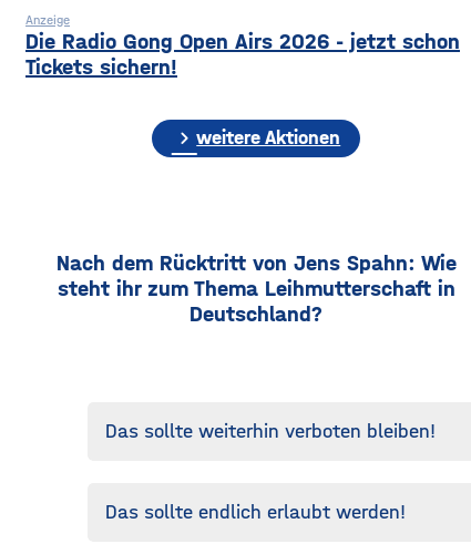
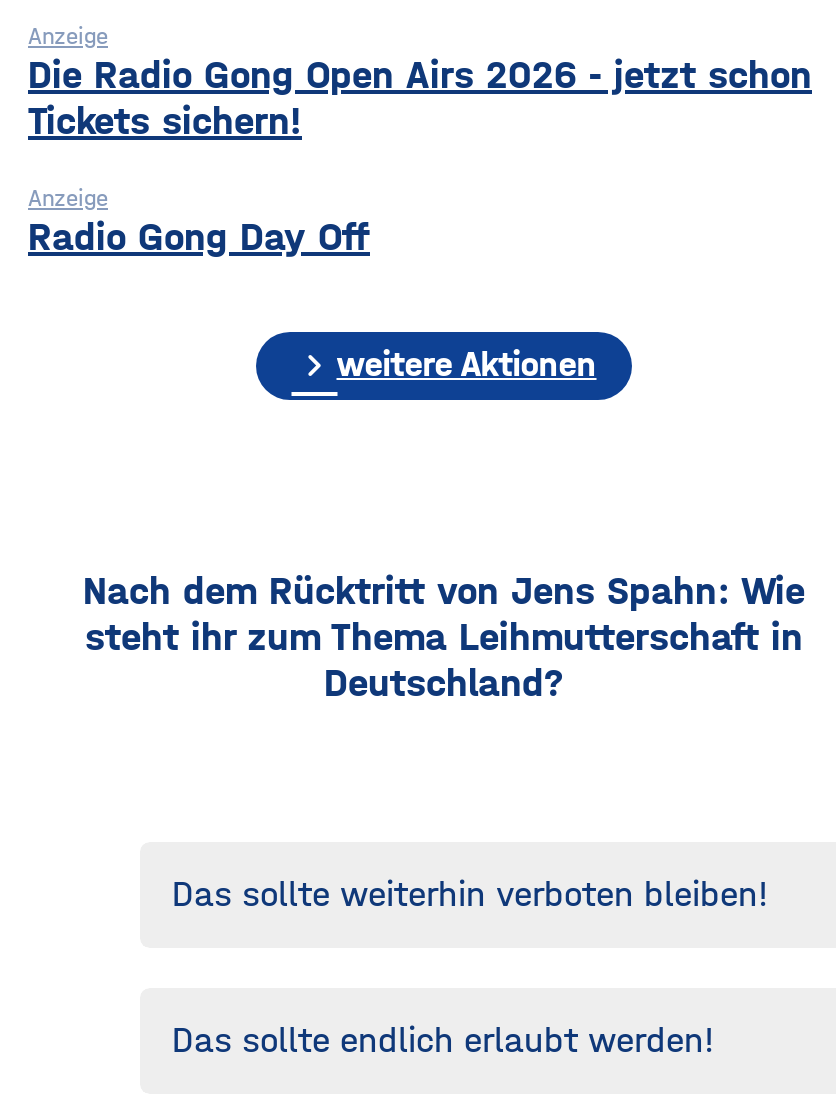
none -> [28,183,370,259] Anzeige | Radio Gong Day Off

